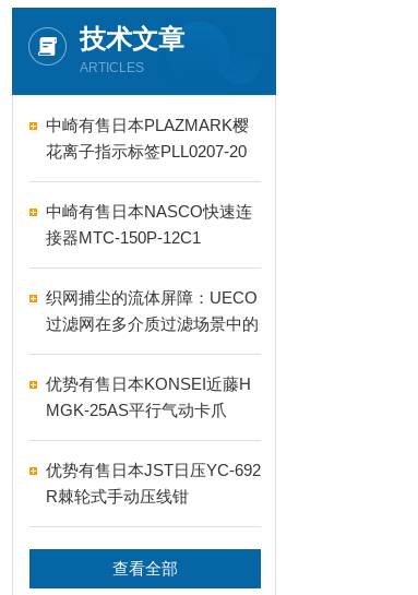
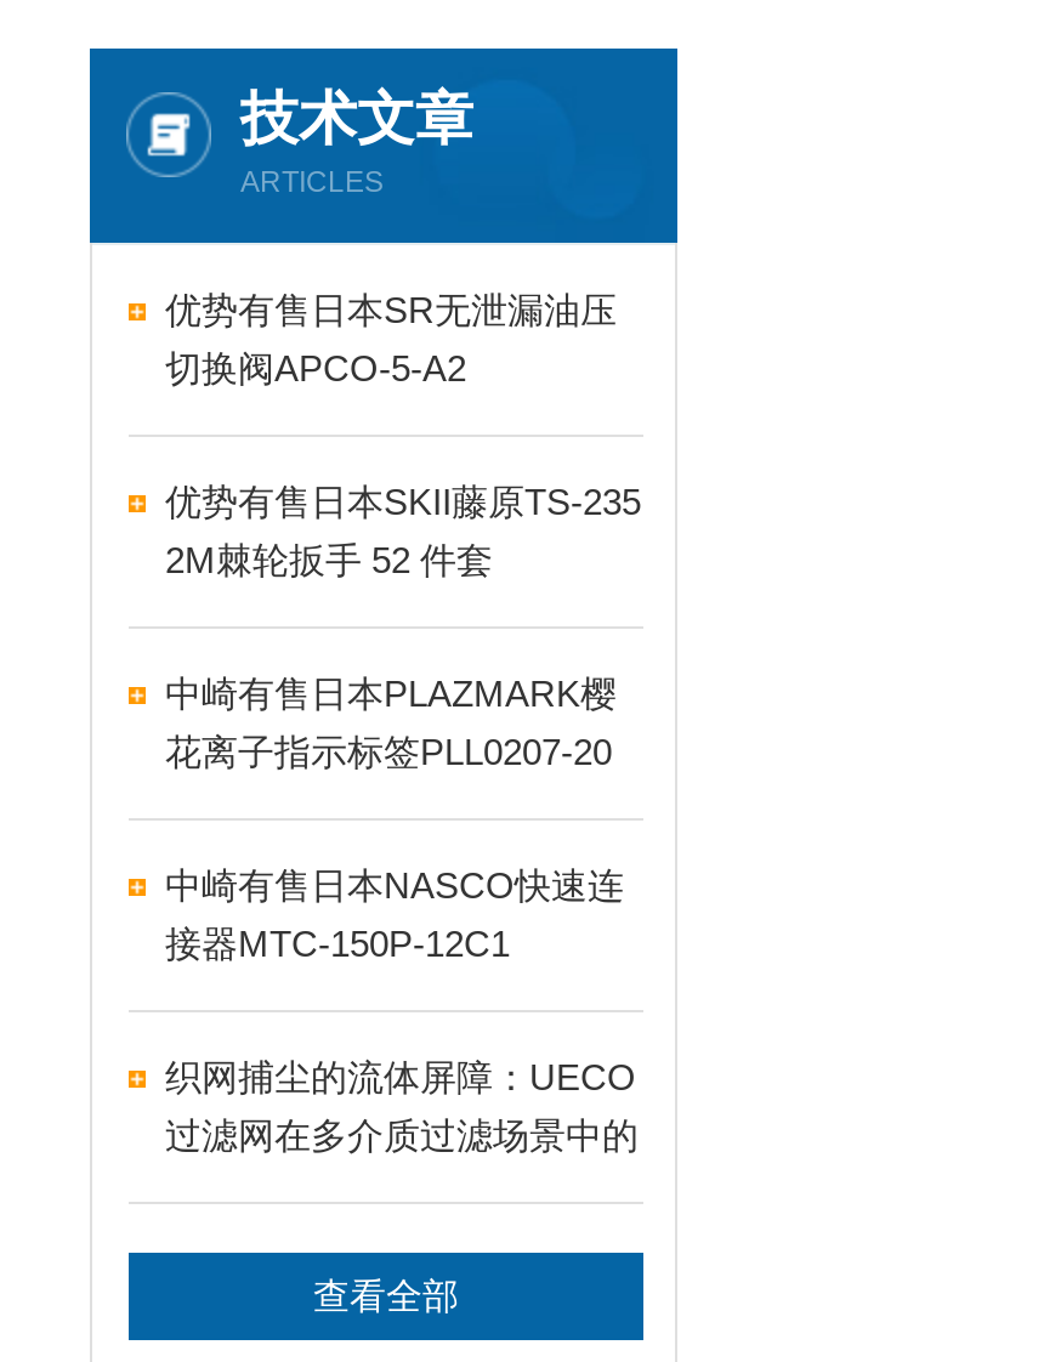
none -> [165,289,641,580] 优势有售日本SR无泄漏油压 | 切换阀APCO-5-A2 | 优势有售日本SKII藤原TS-235 | 2M棘轮扳手 52 件套
moved [46,116,259,333] -> [165,673,639,1156]: 中崎有售日本PLAZMARK樱 | 花离子指示标签PLL0207-20 | 中崎有售日本NASCO快速连 | 接器MTC-150P-12C1 | 织网捕尘的流体屏障：UECO | 过滤网在多介质过滤场景中的
[46,374,261,505] 优势有售日本KONSEI近藤H | MGK-25AS平行气动卡爪 | 优势有售日本JST日压YC-692 | R棘轮式手动压线钳 -> none

